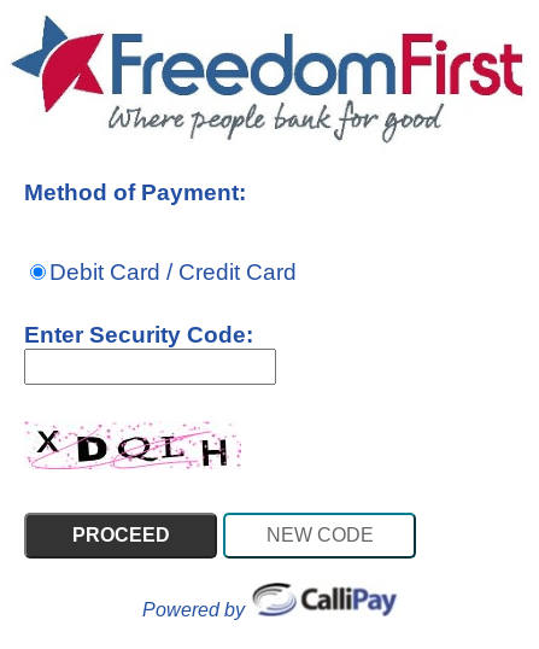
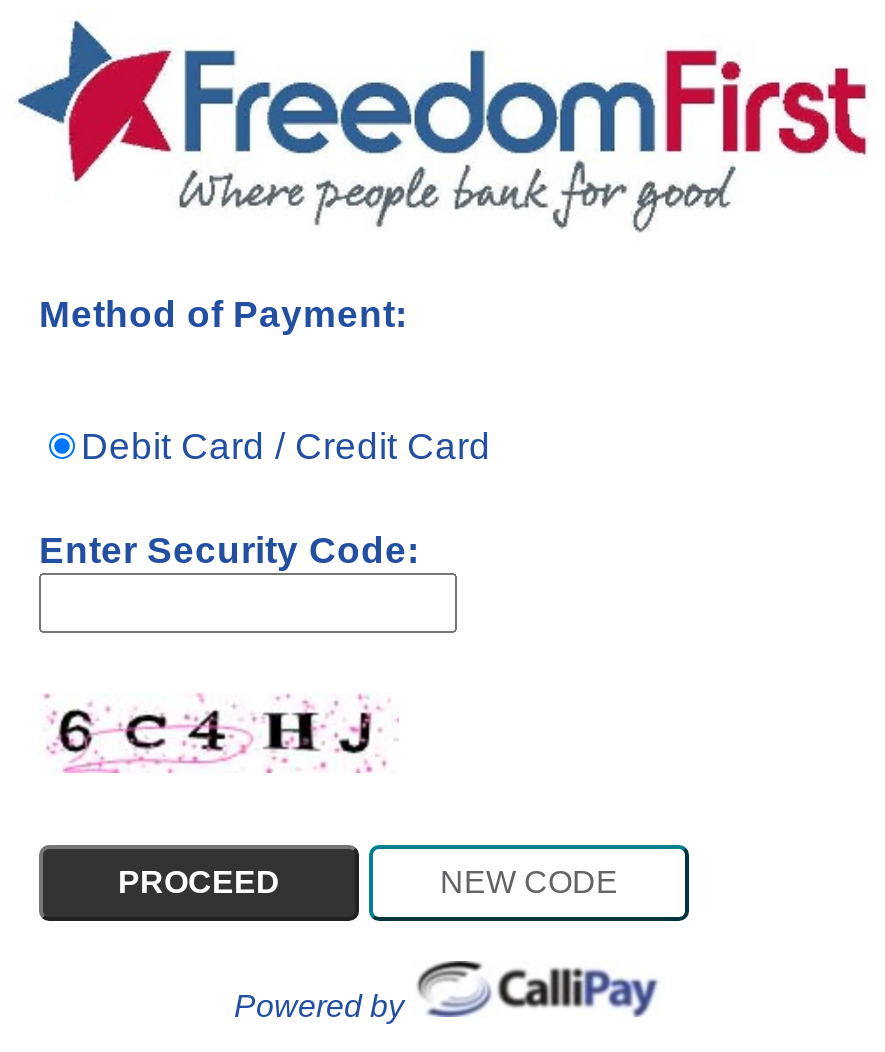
[25,421,241,469] [image] -> [47,693,397,773] [image]

